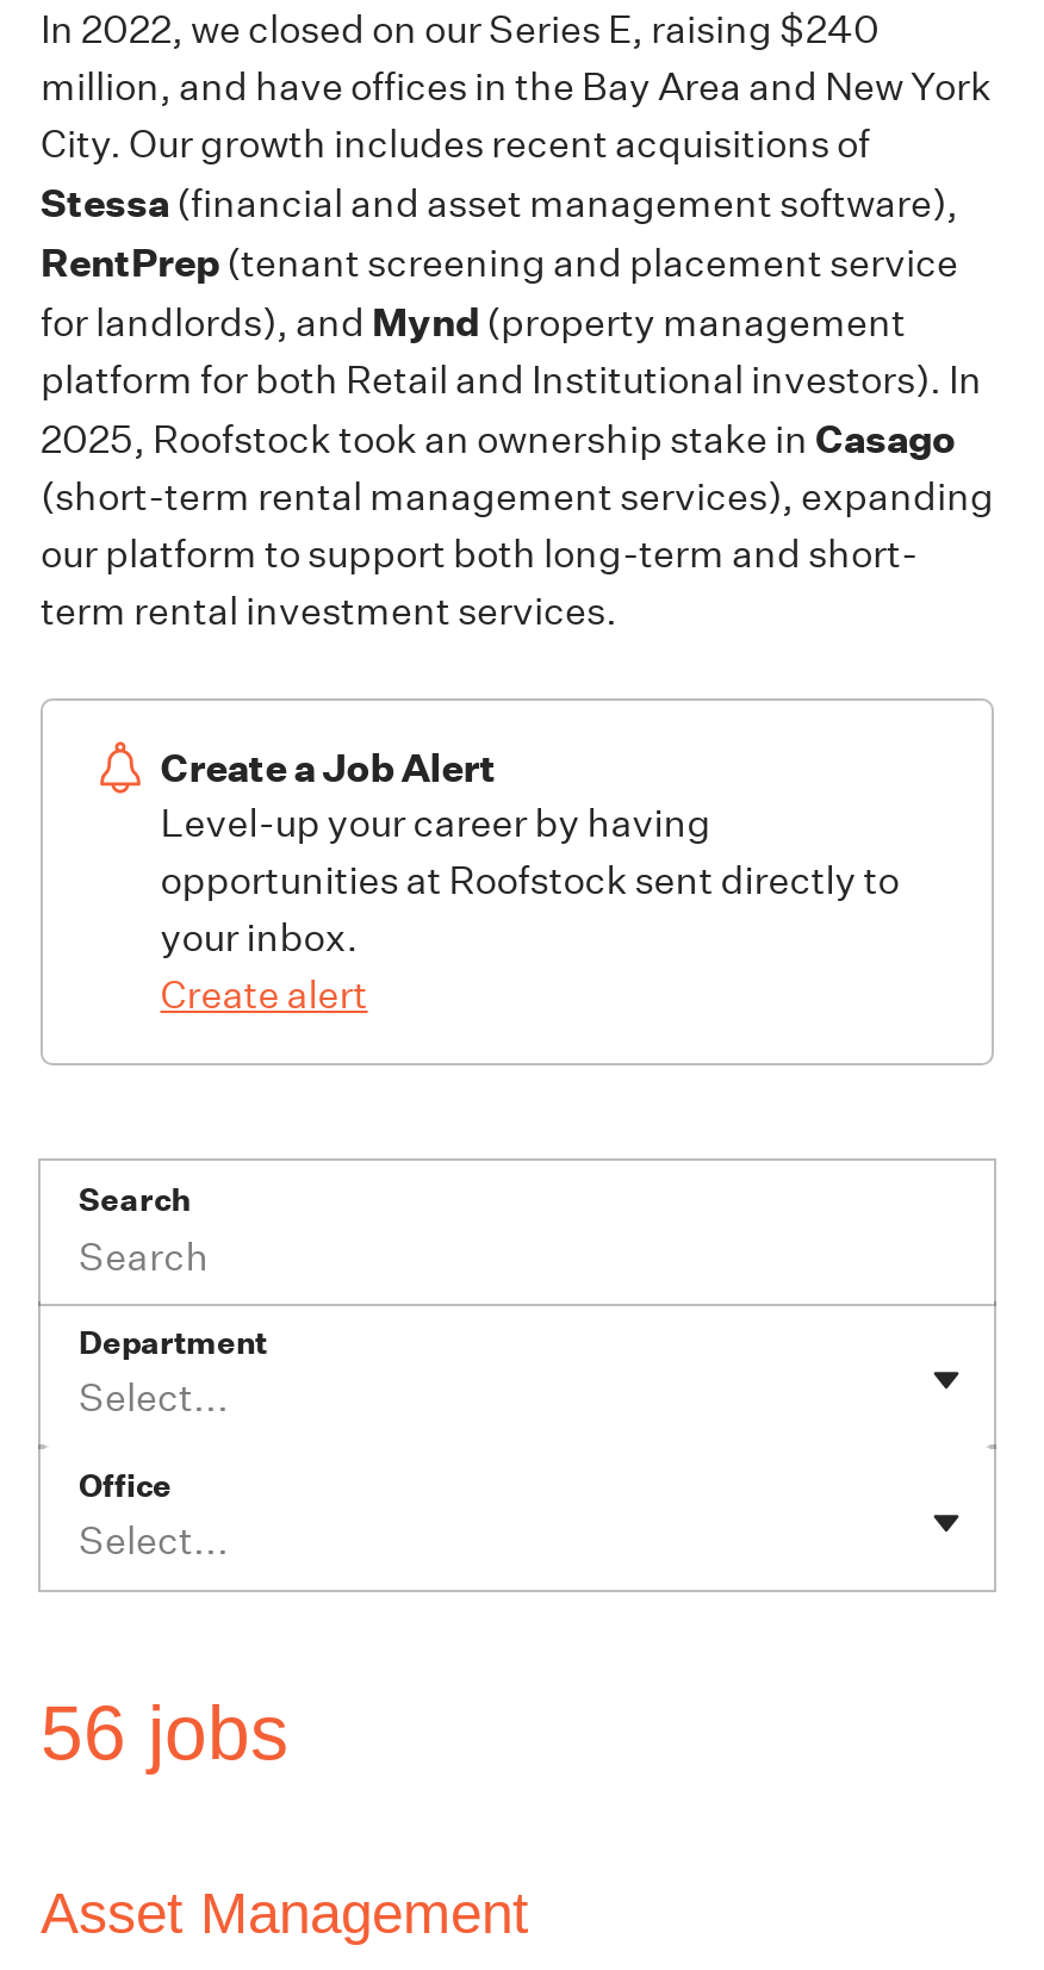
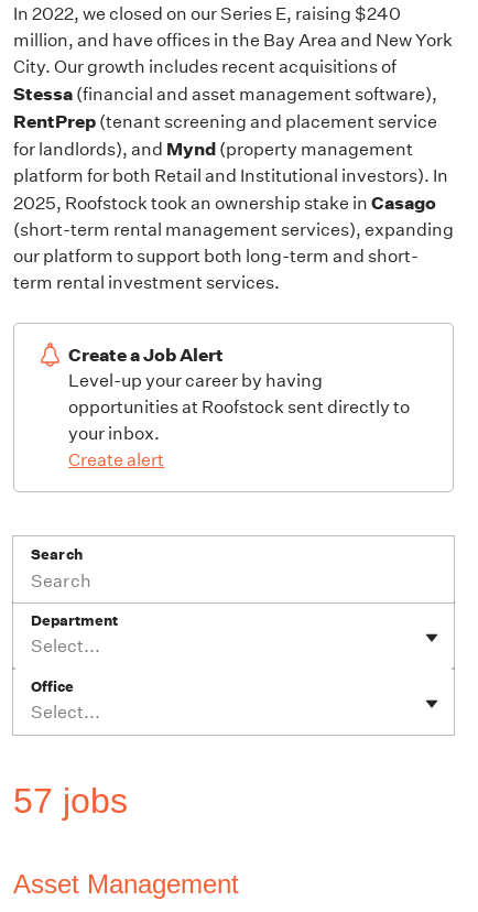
[41,1690,288,1776] 56 jobs -> [13,781,128,821] 57 jobs

